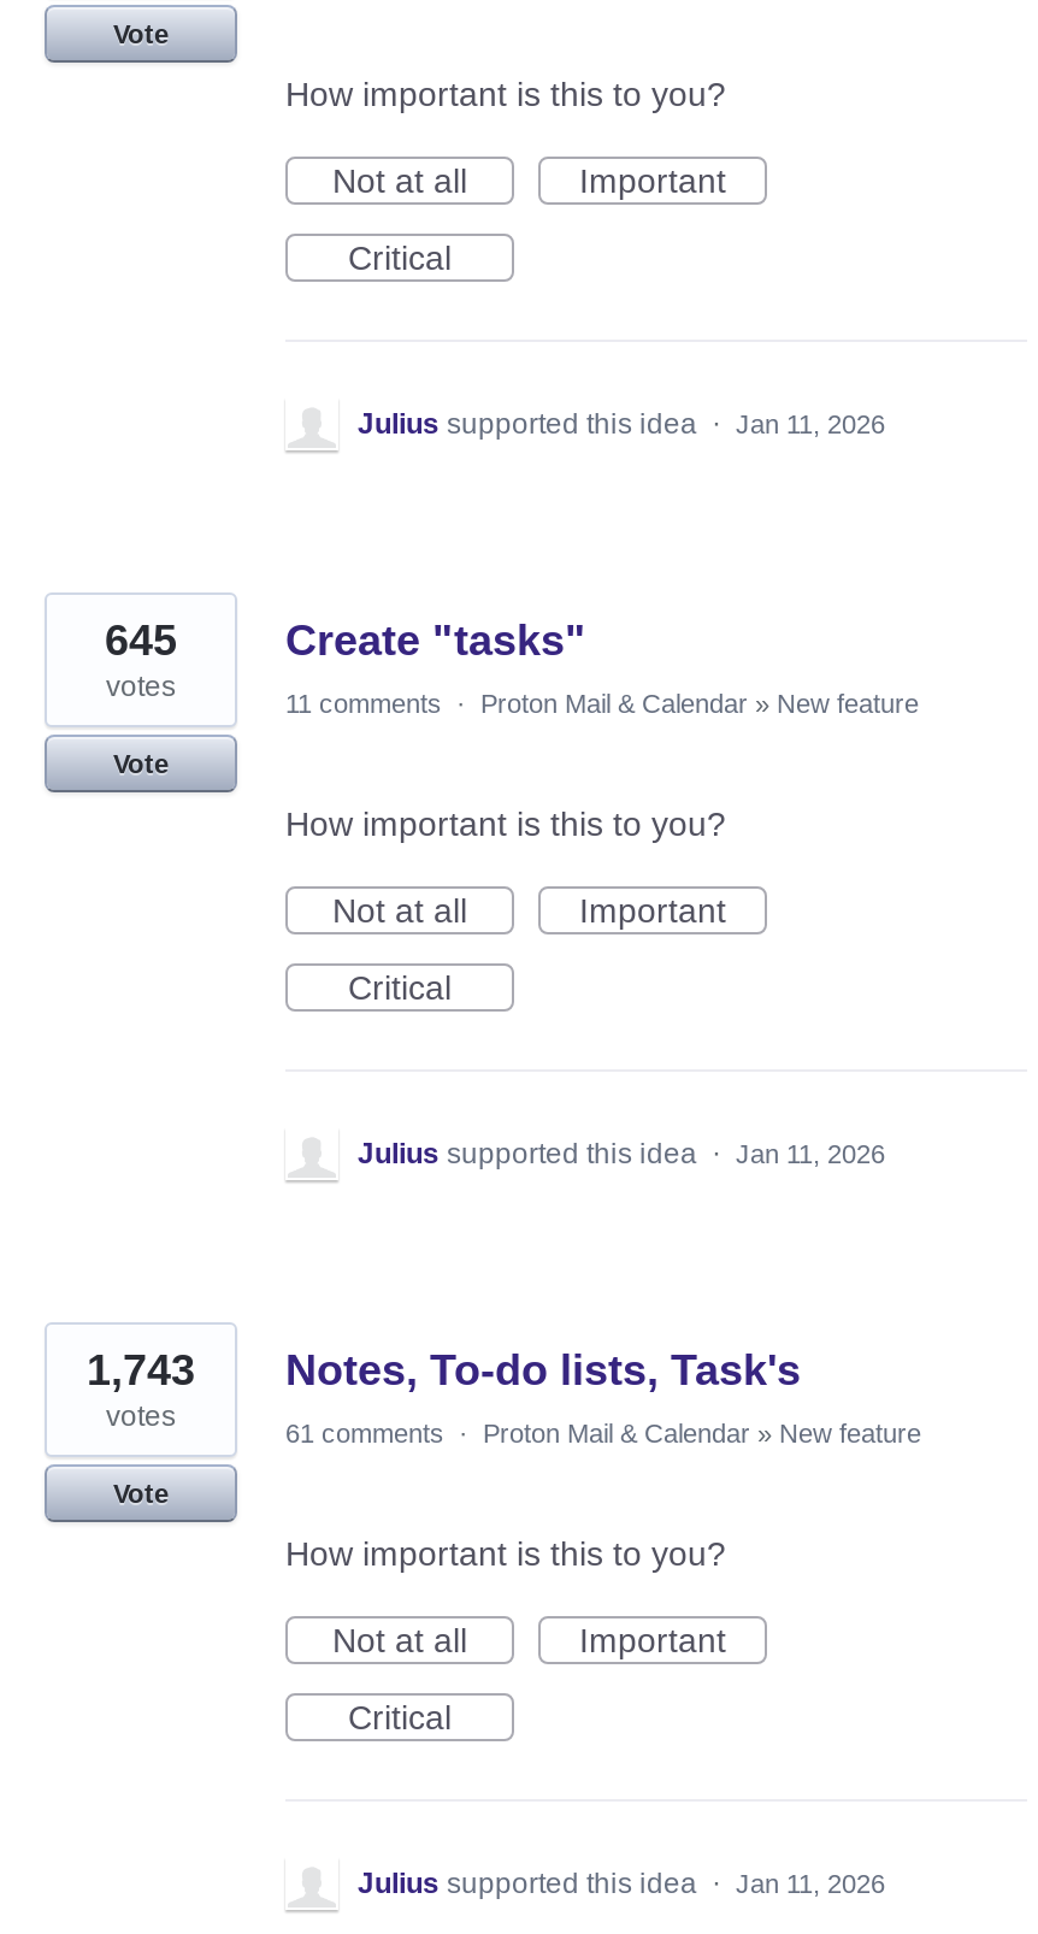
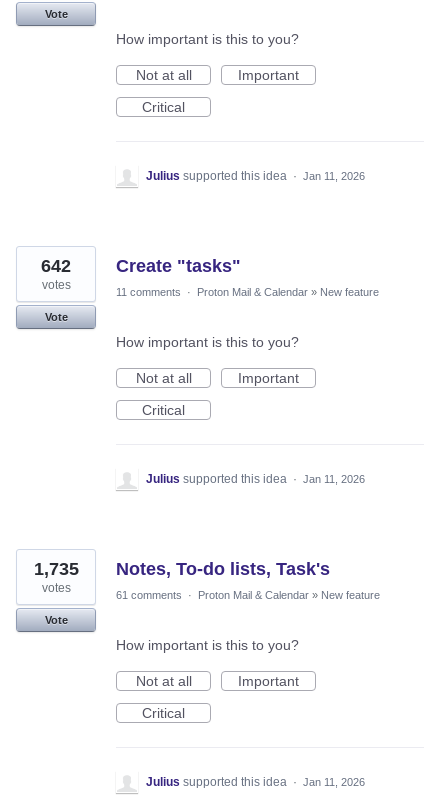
[105,617,177,665] 645 -> [41,256,71,276] 642
[87,1347,801,1395] 1,743 Notes, To-do lists, Task's -> [33,559,330,579] 1,735 Notes, To-do lists, Task's

